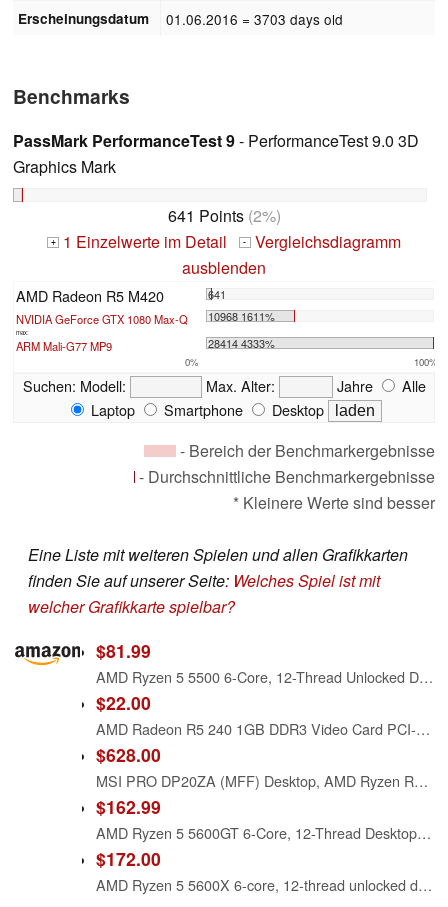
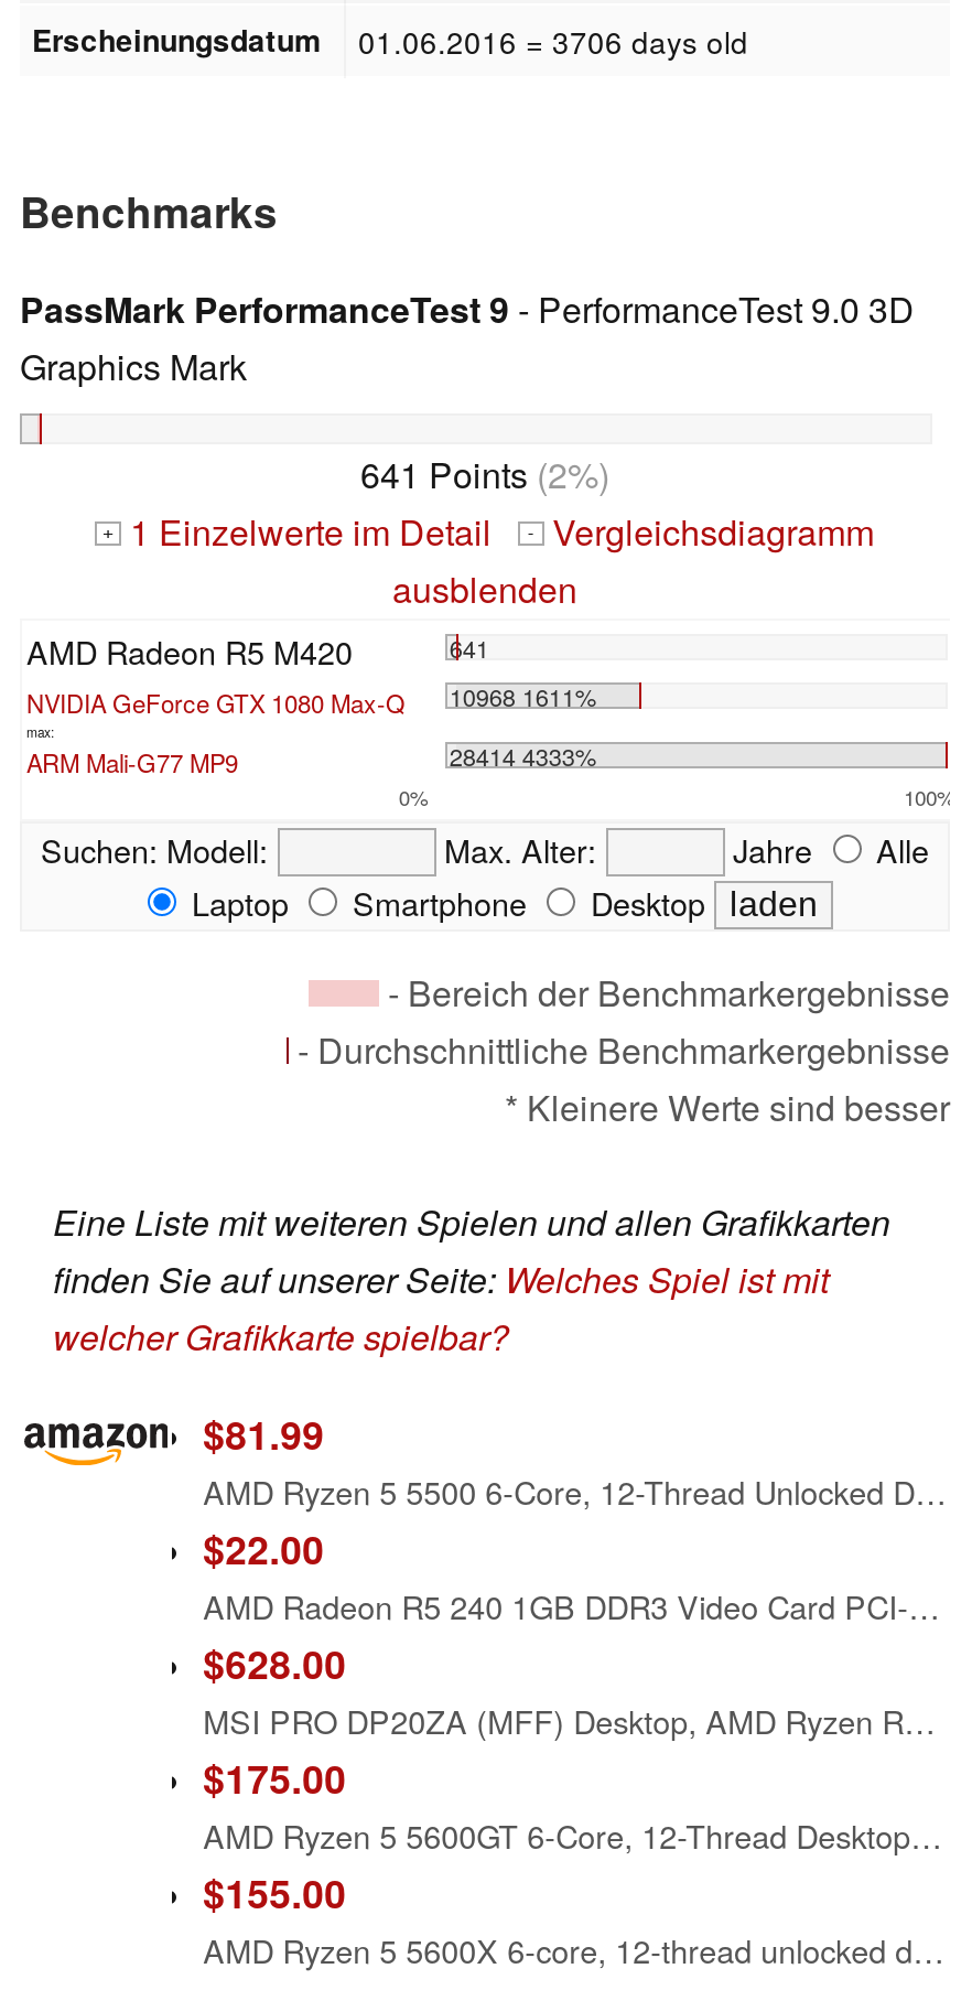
[18,9,343,29] Erscheinungsdatum 01.06.2016 = 3703 days old -> [32,18,748,62] Erscheinungsdatum 01.06.2016 = 3706 days old
[96,793,161,818] $162.99 -> [203,1749,346,1804] $175.00
[96,845,161,870] $172.00 -> [203,1863,346,1918] $155.00

